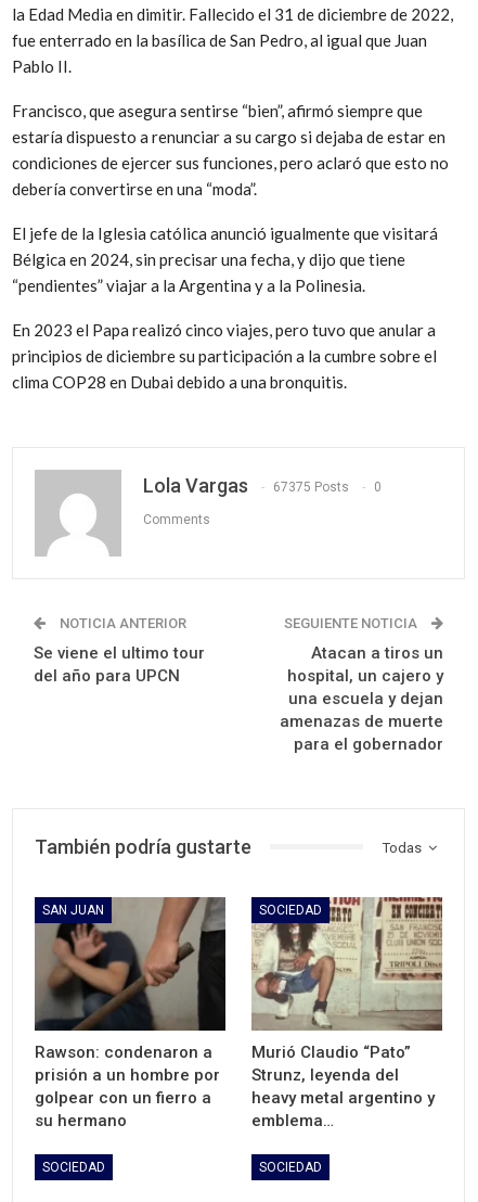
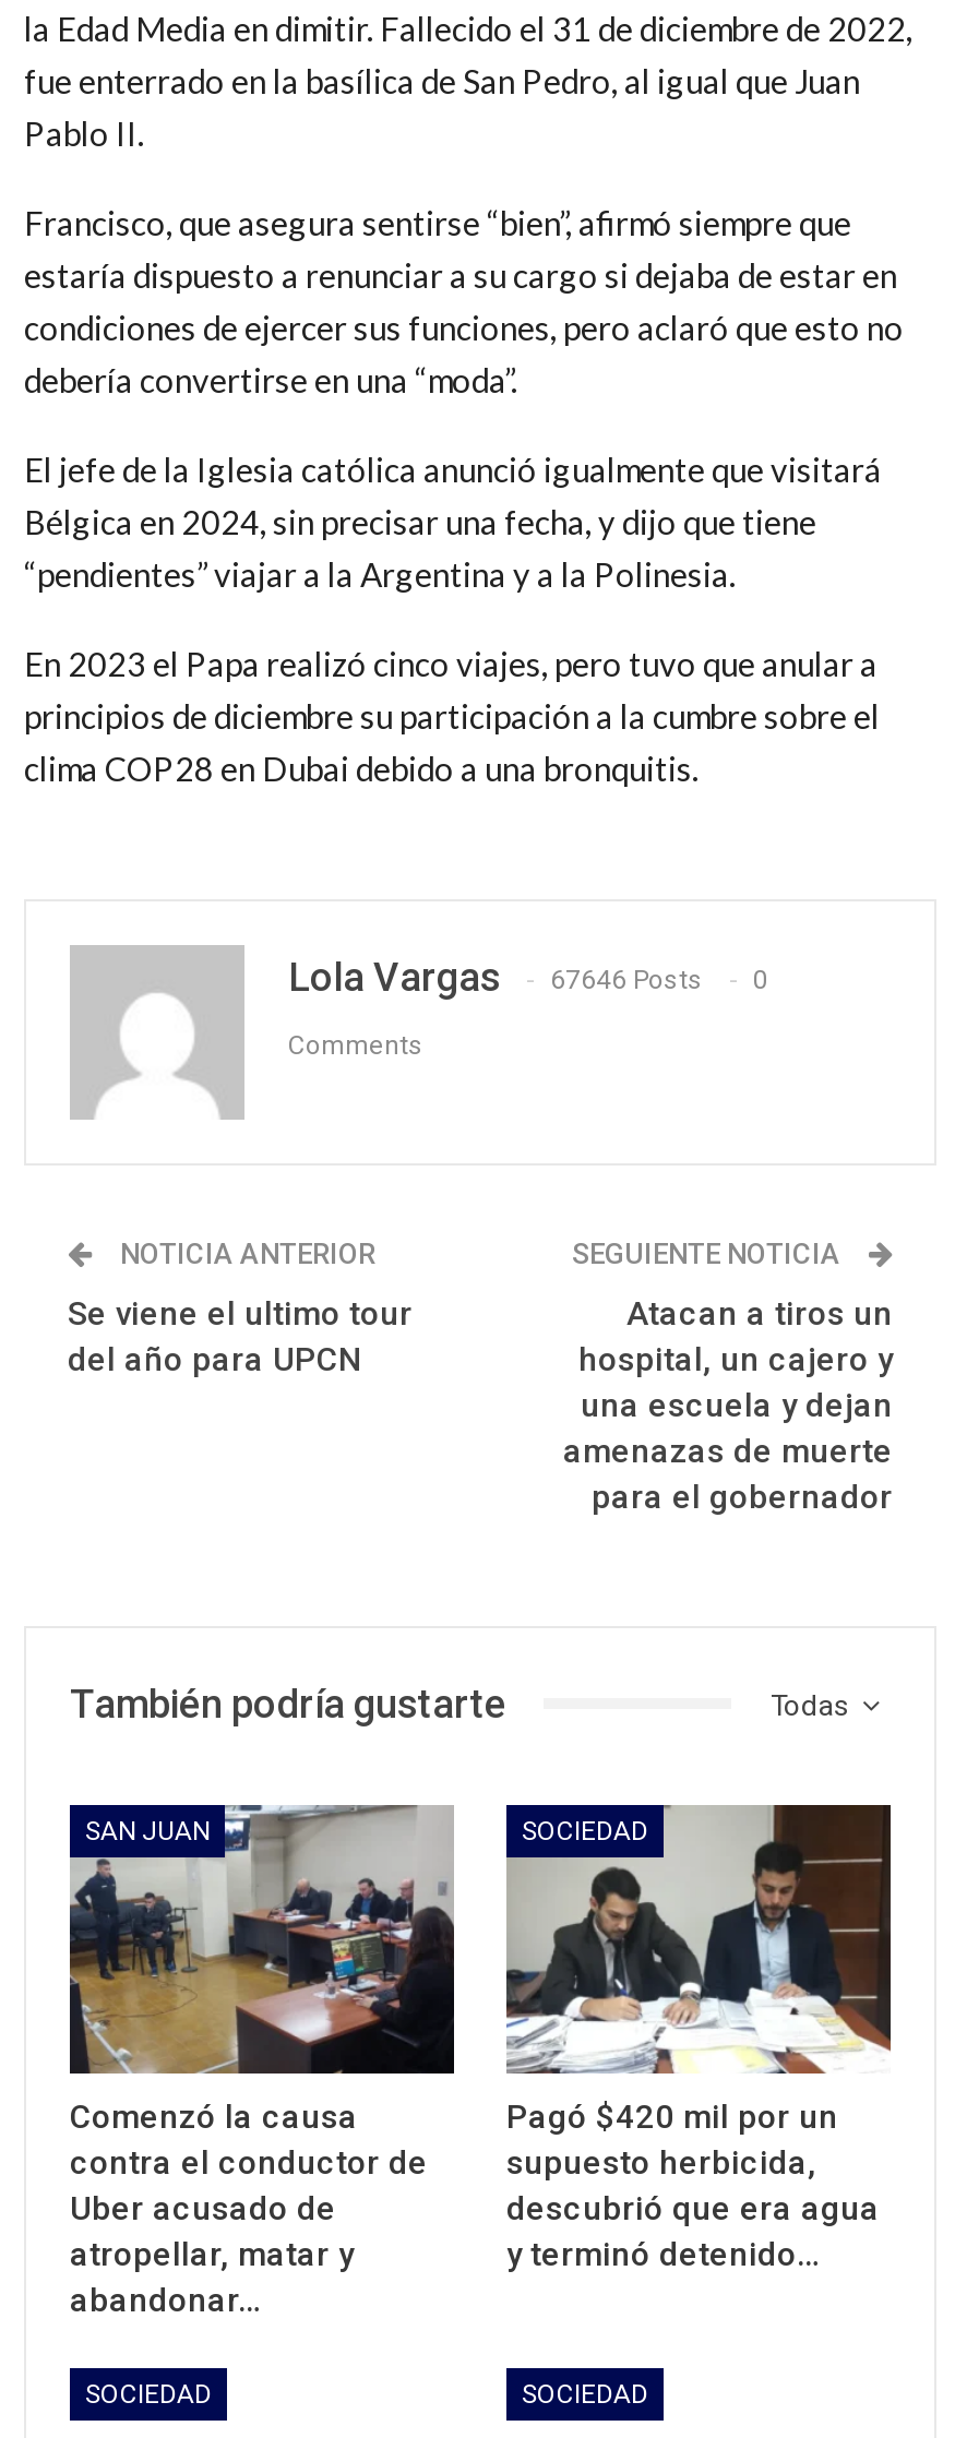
[143,474,382,496] Lola Vargas 67375 Posts 0 -> [288,953,768,999] Lola Vargas 67646 Posts 0
[35,897,225,1131] [image] | Rawson: condenaron a | prisión a un hombre por | golpear con un fierro a | su hermano -> [68,1805,454,2321] [image] | Comenzó la causa | contra el conductor de | Uber acusado de | atropellar, matar y | abandonar…
[251,896,443,1131] [image] | Murió Claudio “Pato” | Strunz, leyenda del | heavy metal argentino y | emblema… -> [506,1803,891,2275] [image] | Pagó $420 mil por un | supuesto herbicida, | descubrió que era agua | y terminó detenido…

